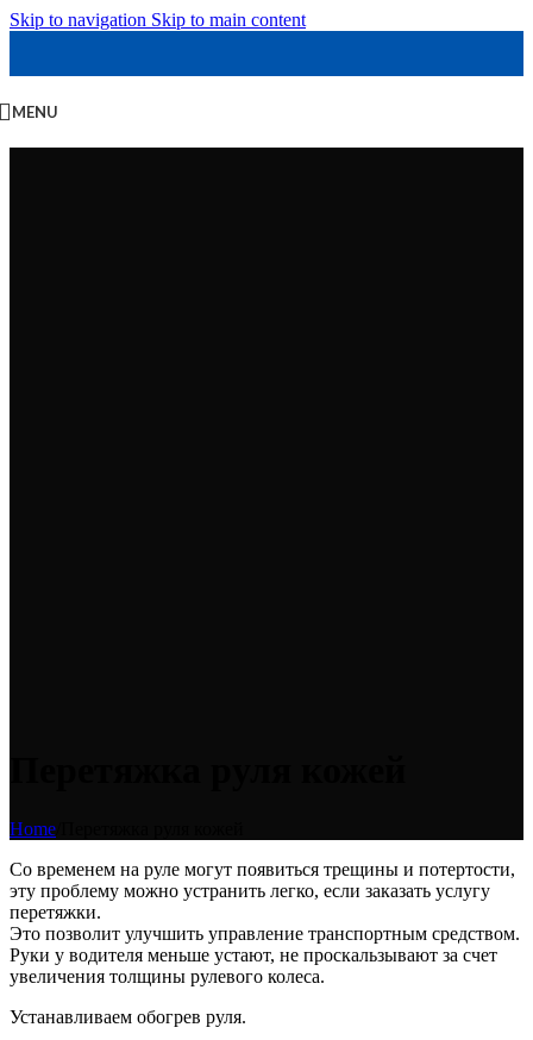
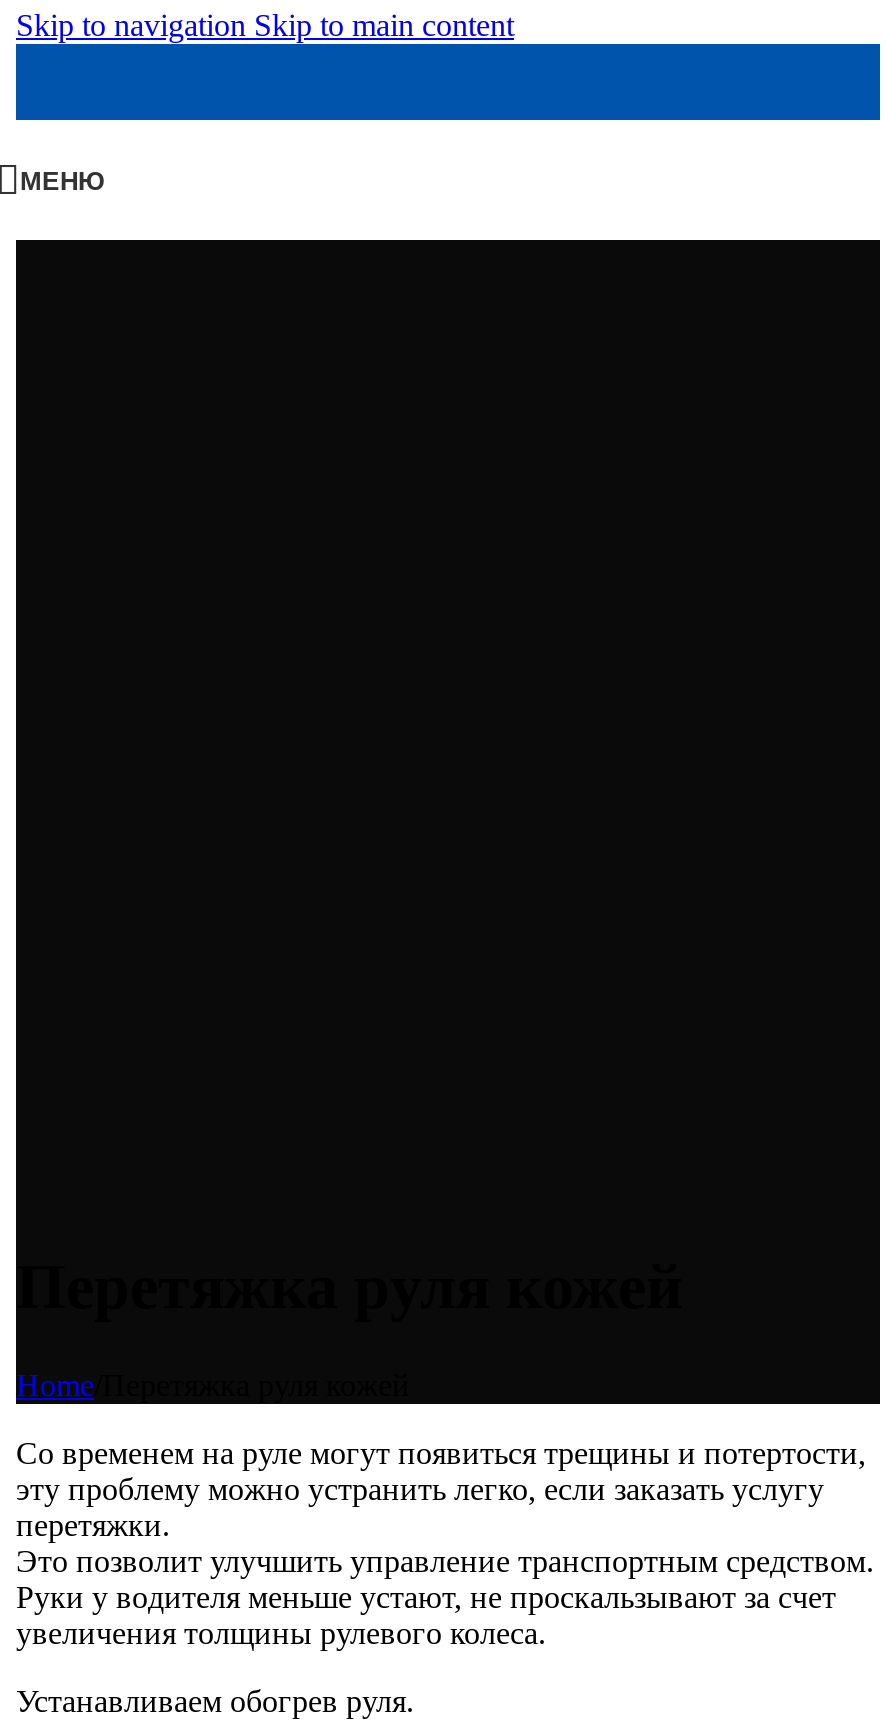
[12,102,58,121] MENU -> [20,163,104,195] МЕНЮ

